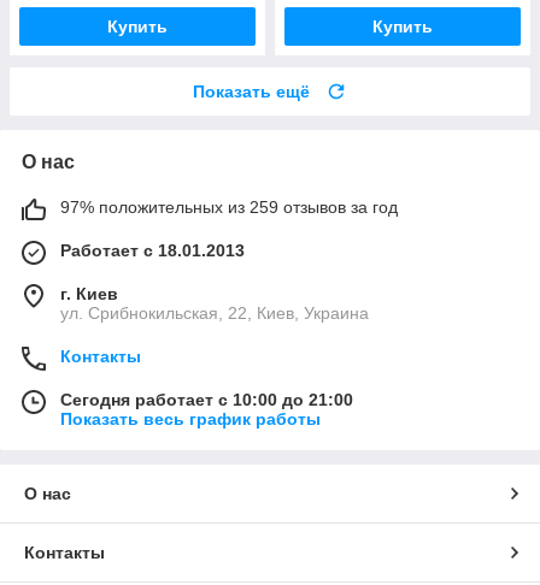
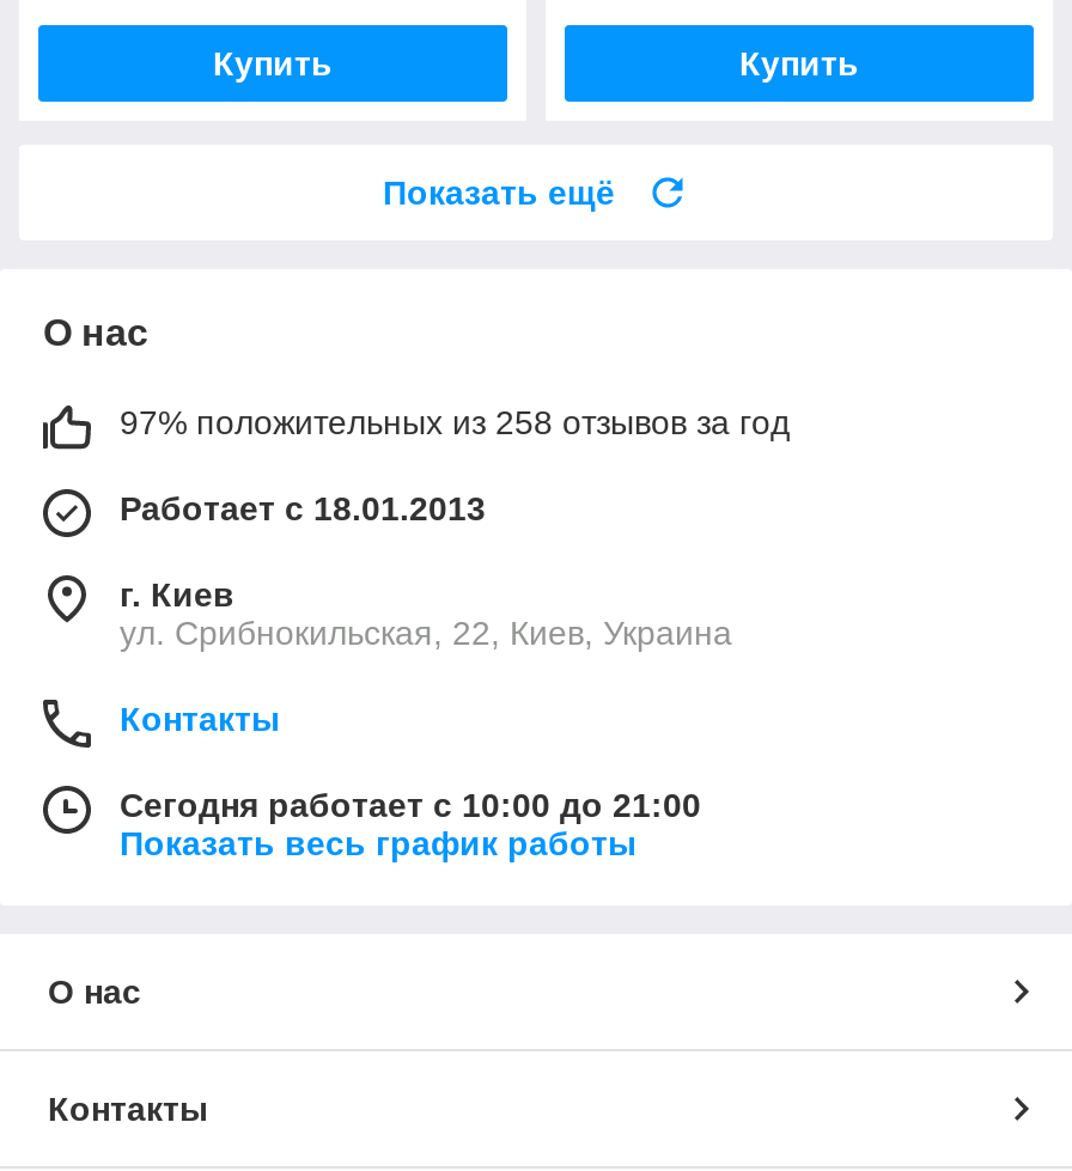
[60,197,398,216] 97% положительных из 259 отзывов за год -> [120,402,790,440] 97% положительных из 258 отзывов за год

